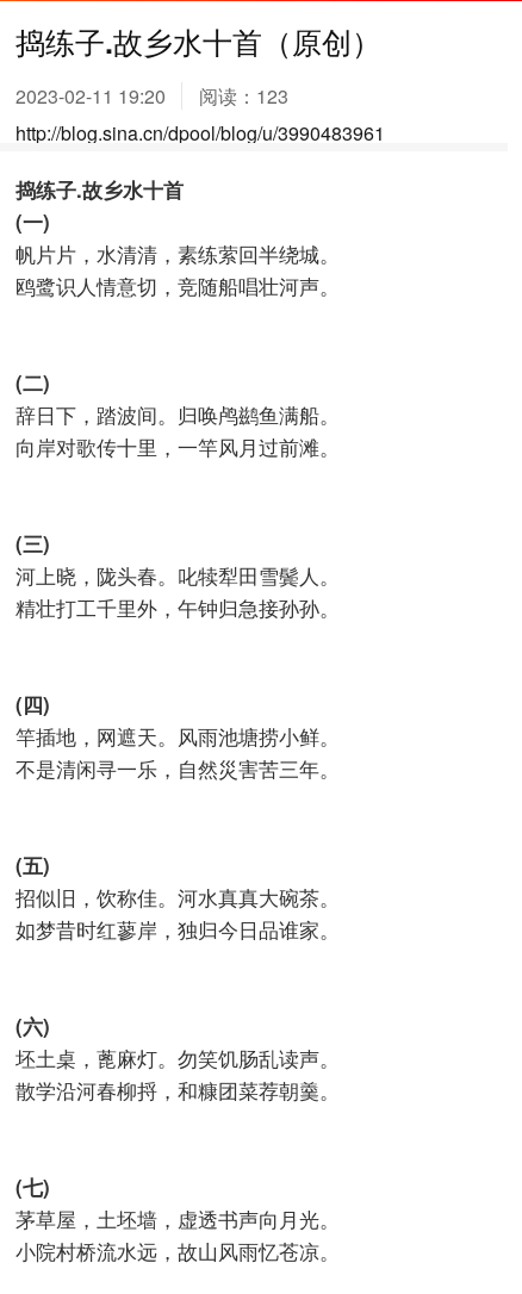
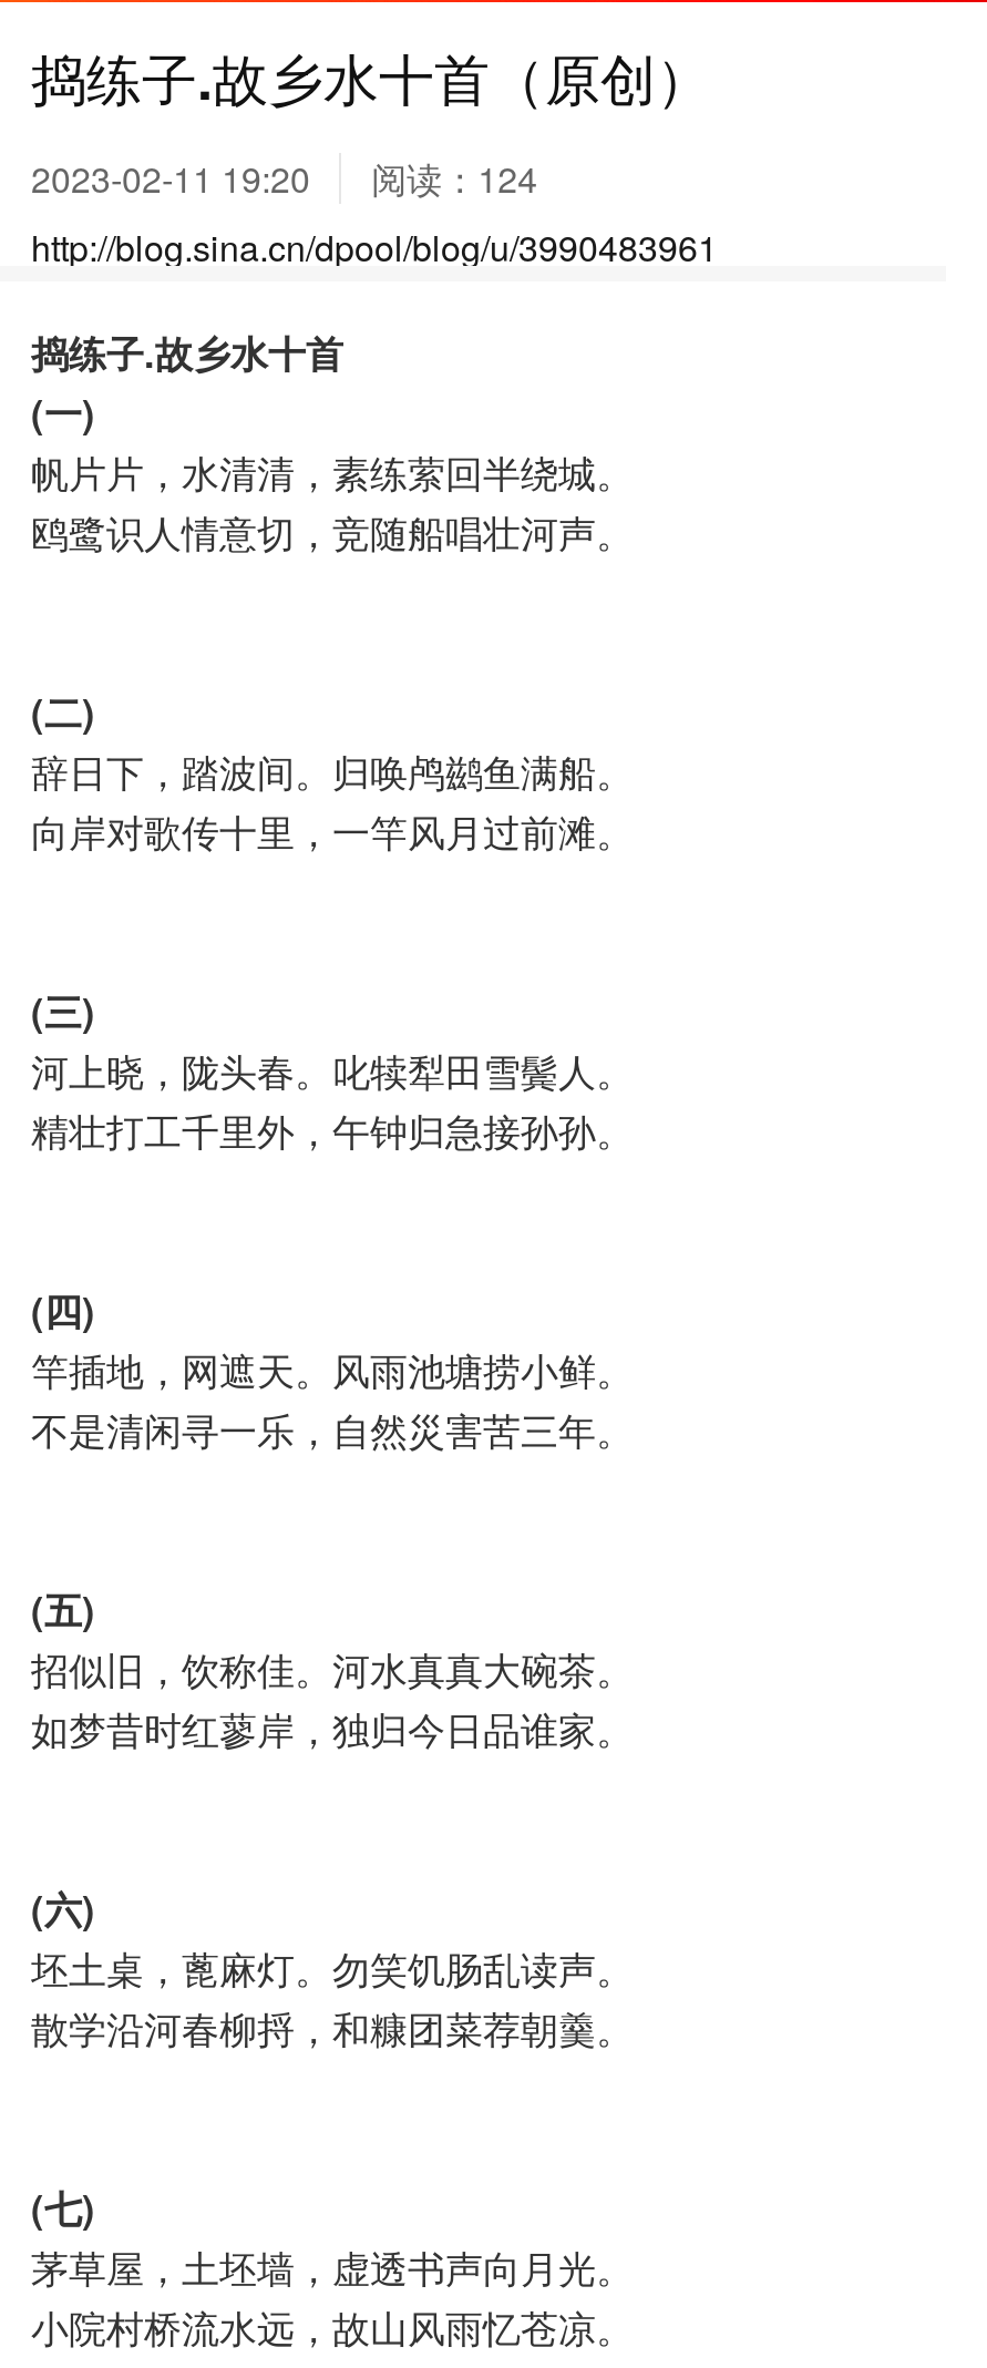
[15,82,288,110] 2023-02-11 19:20 阅读：123 -> [31,153,537,204] 2023-02-11 19:20 阅读：124

